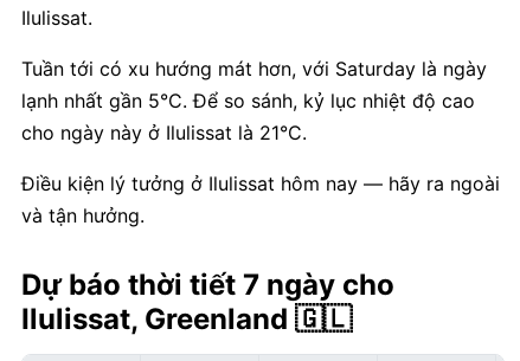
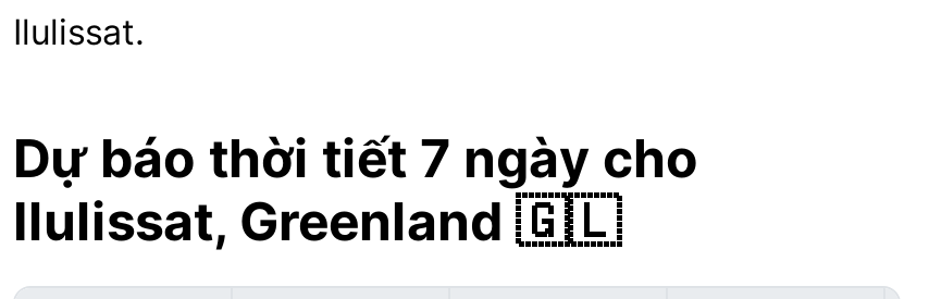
[21,57,500,227] Tuần tới có xu hướng mát hơn, với Saturday là ngày | lạnh nhất gần 5°C. Để so sánh, kỷ lục nhiệt độ cao | cho ngày này ở Ilulissat là 21°C. | Điều kiện lý tưởng ở Ilulissat hôm nay — hãy ra ngoài | và tận hưởng. -> none

